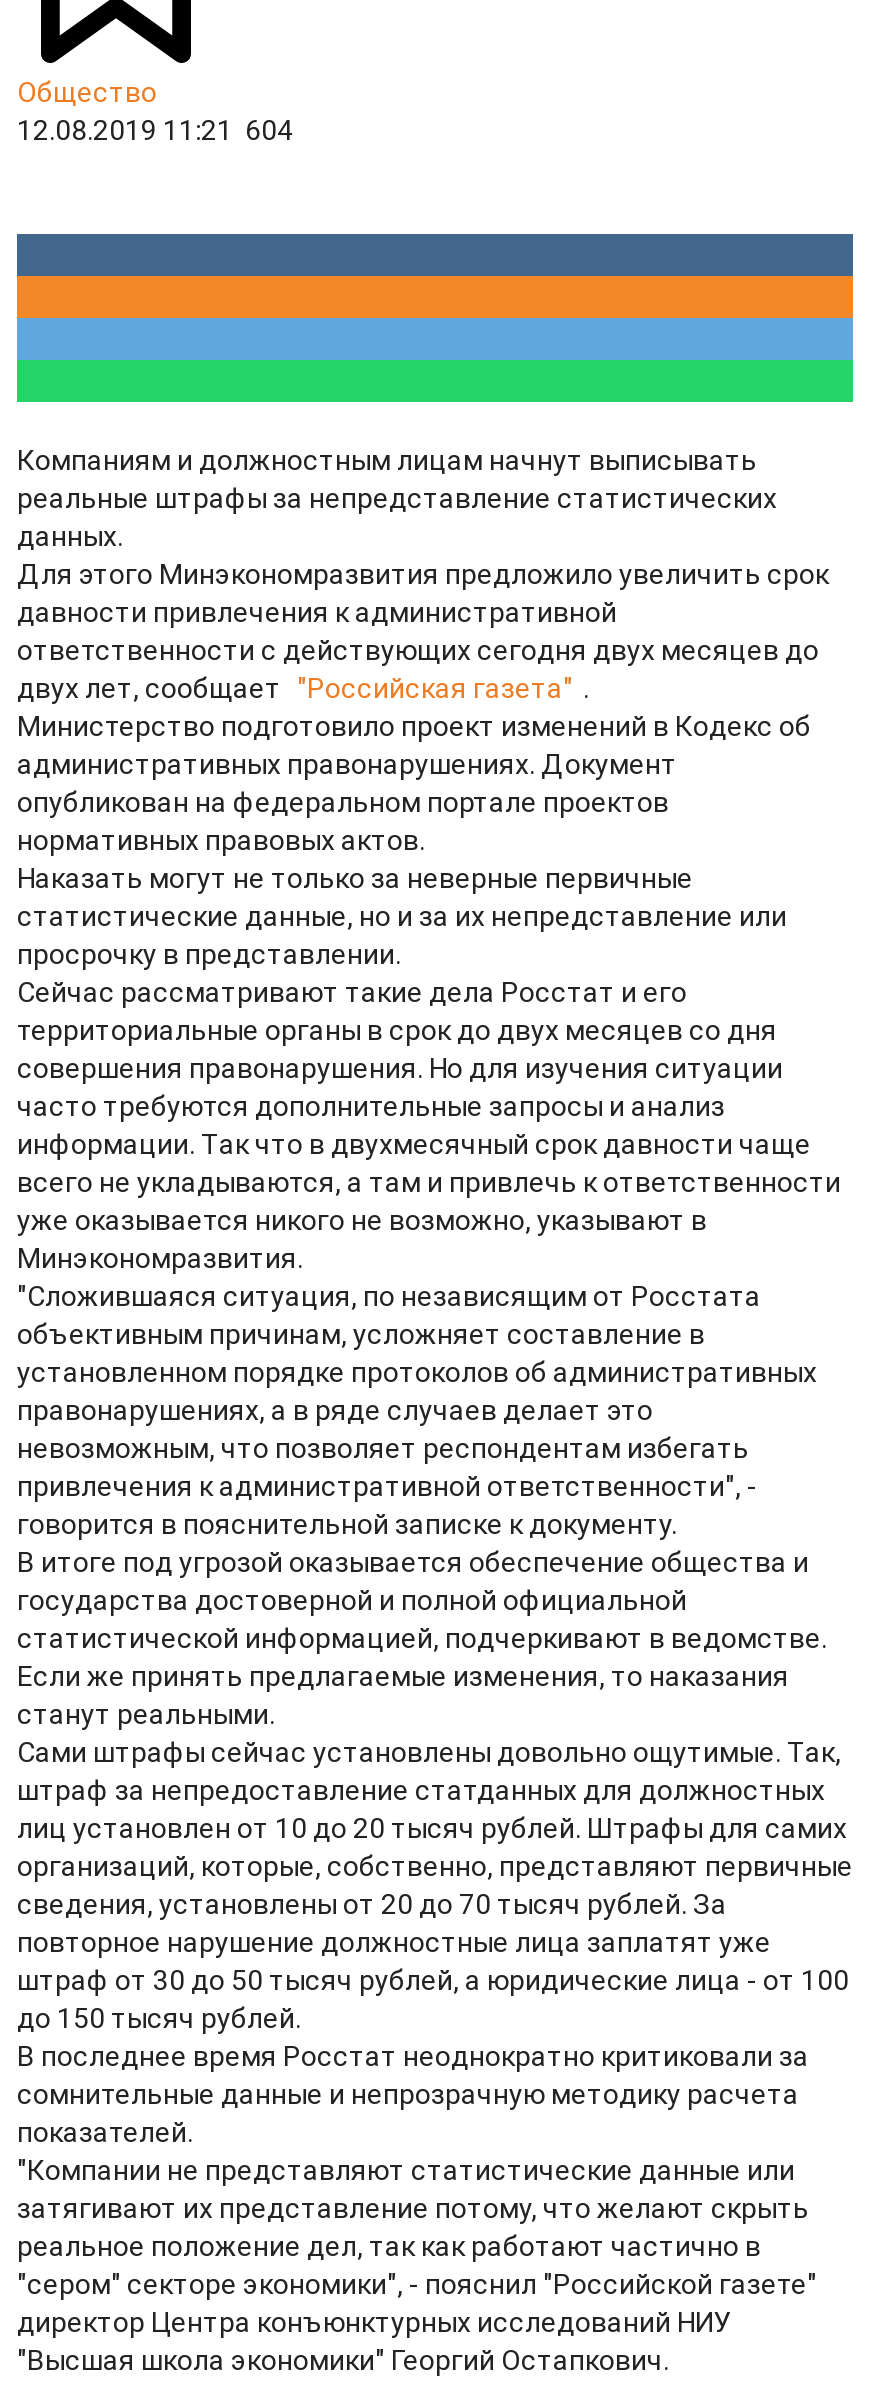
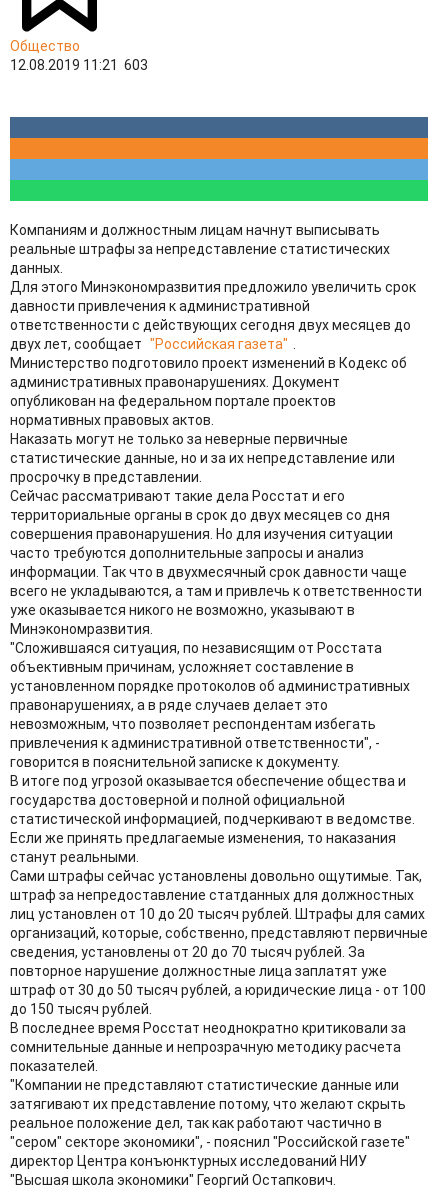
[17,114,293,146] 12.08.2019 11:21 604 -> [10,57,148,73] 12.08.2019 11:21 603

